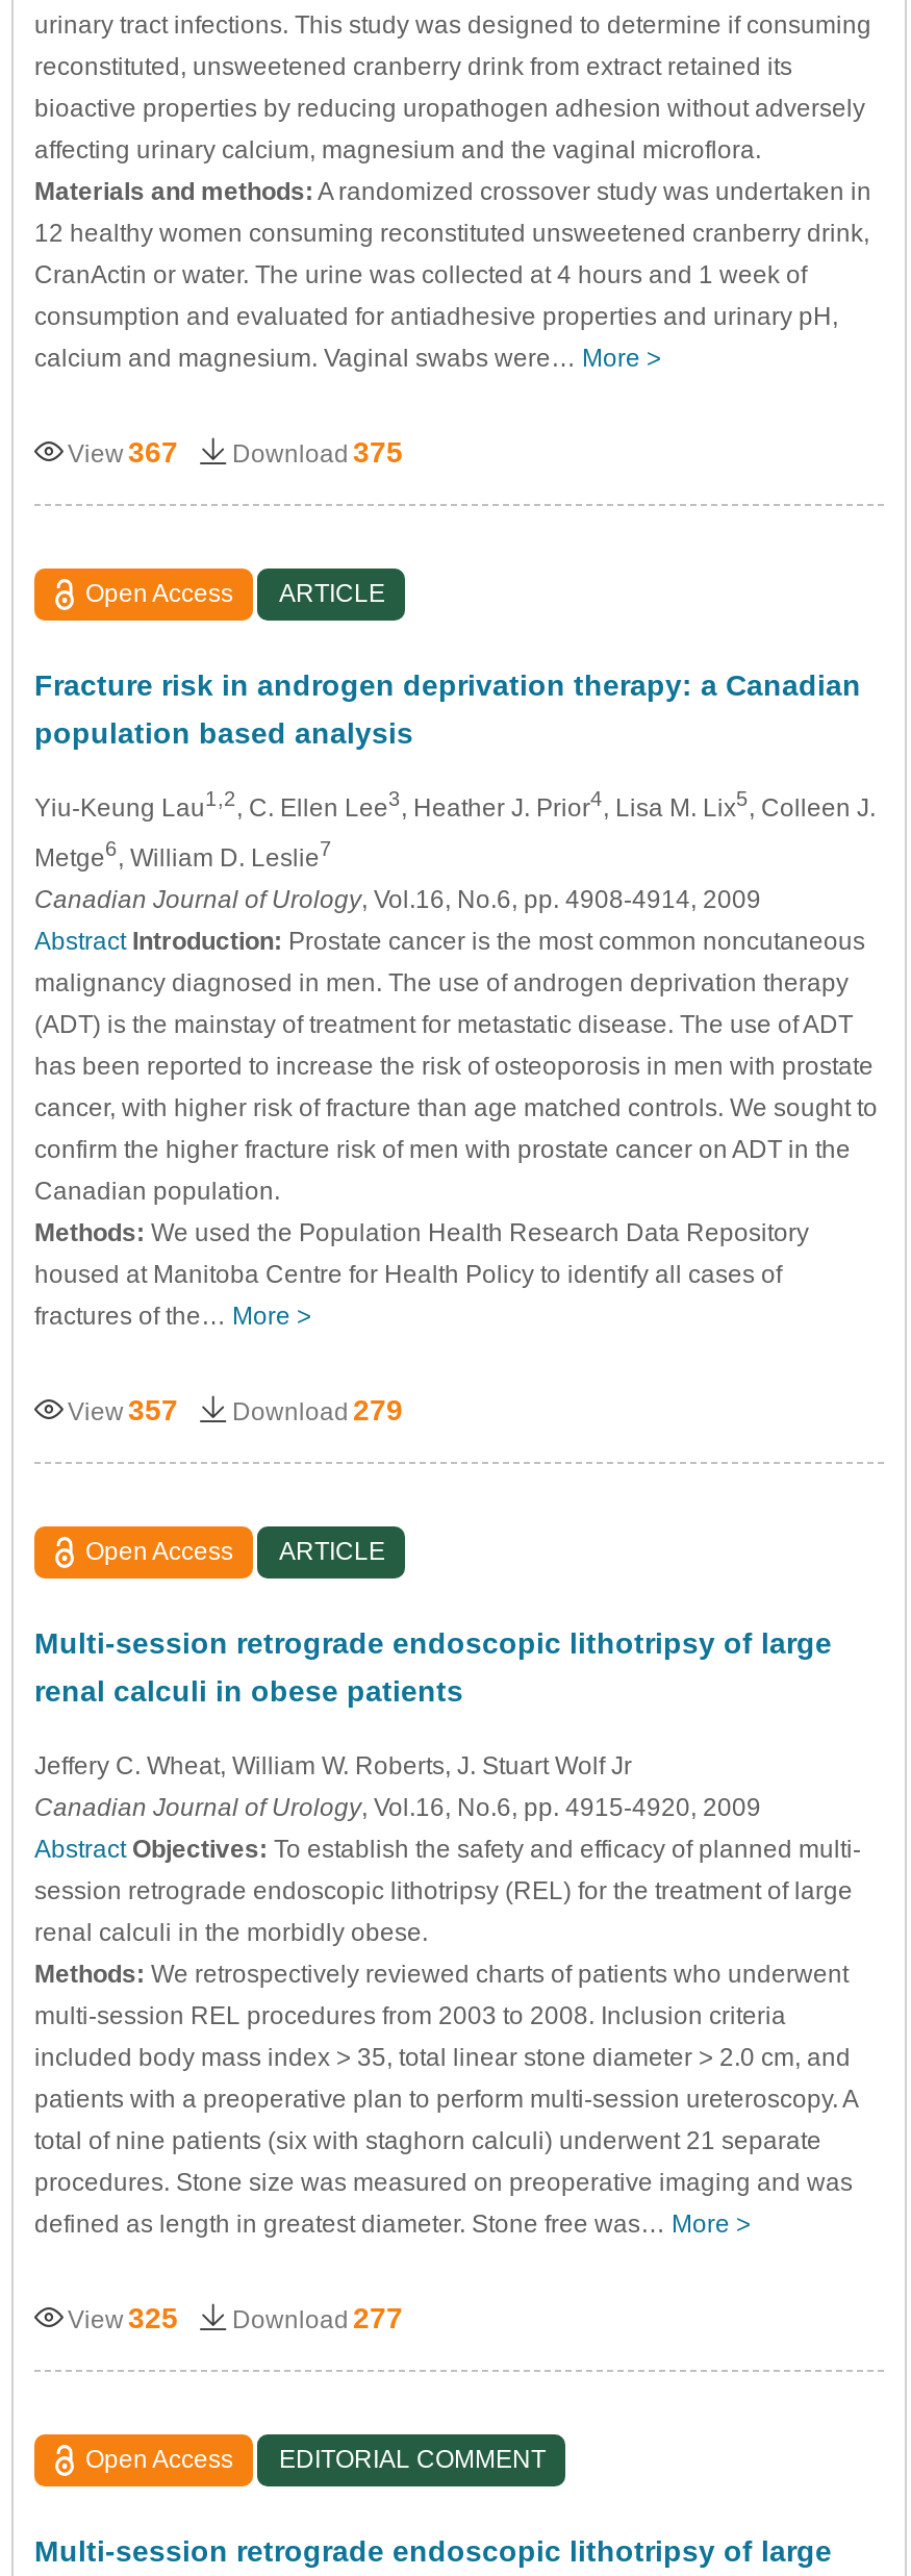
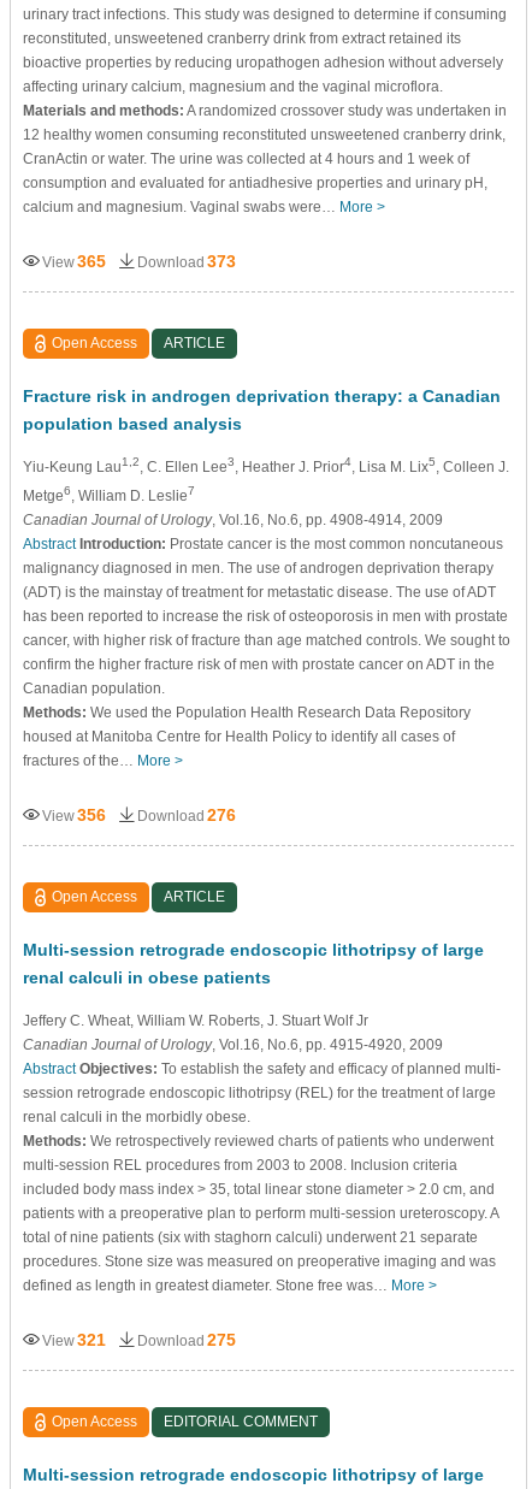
[68,434,178,468] View 367 -> [42,251,106,270] View 365
[232,434,403,468] Download 375 -> [137,251,236,270] Download 373
[68,1392,178,1425] View 357 -> [42,805,106,824] View 356
[232,1392,403,1425] Download 279 -> [137,805,236,824] Download 276
[68,2300,178,2333] View 325 -> [42,1330,106,1349] View 321
[232,2300,403,2333] Download 277 -> [137,1330,236,1349] Download 275

